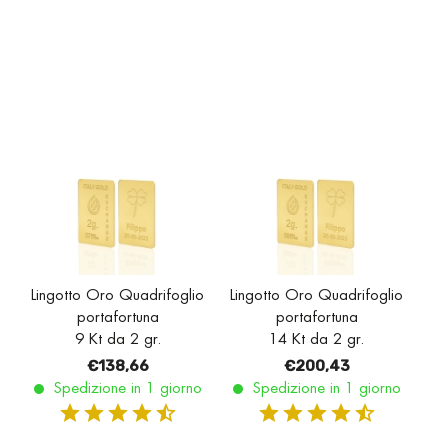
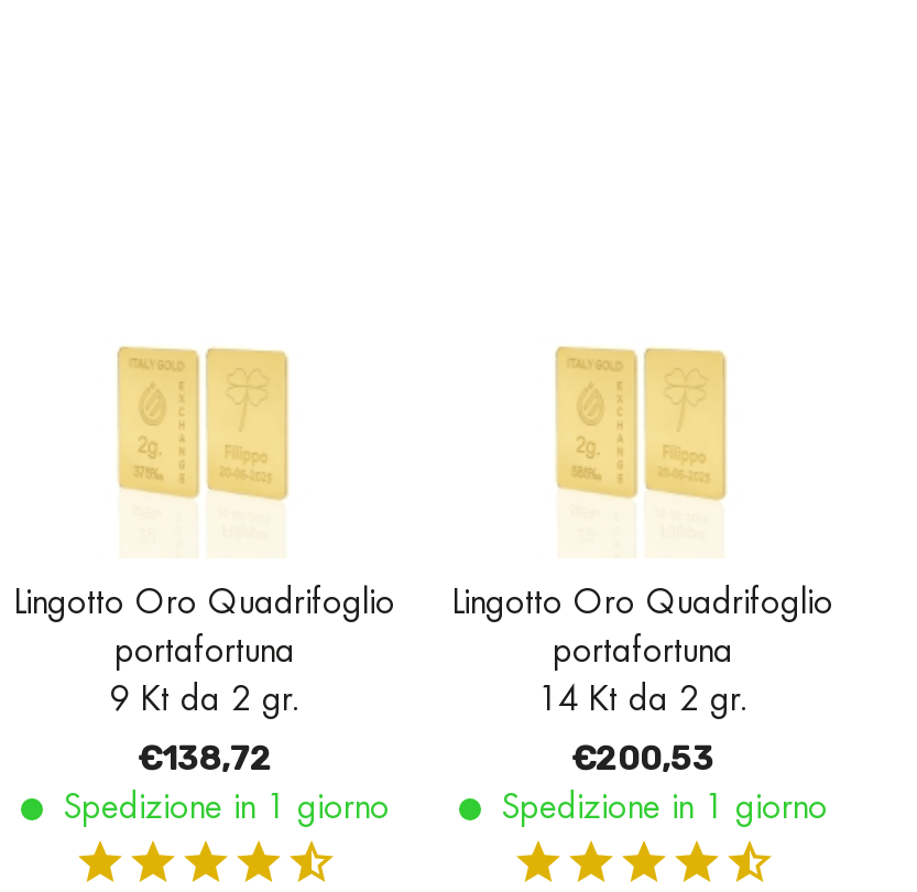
[86,357,148,375] €138,66 -> [138,739,272,779] €138,72
[283,357,349,375] €200,43 -> [571,739,714,779] €200,53

